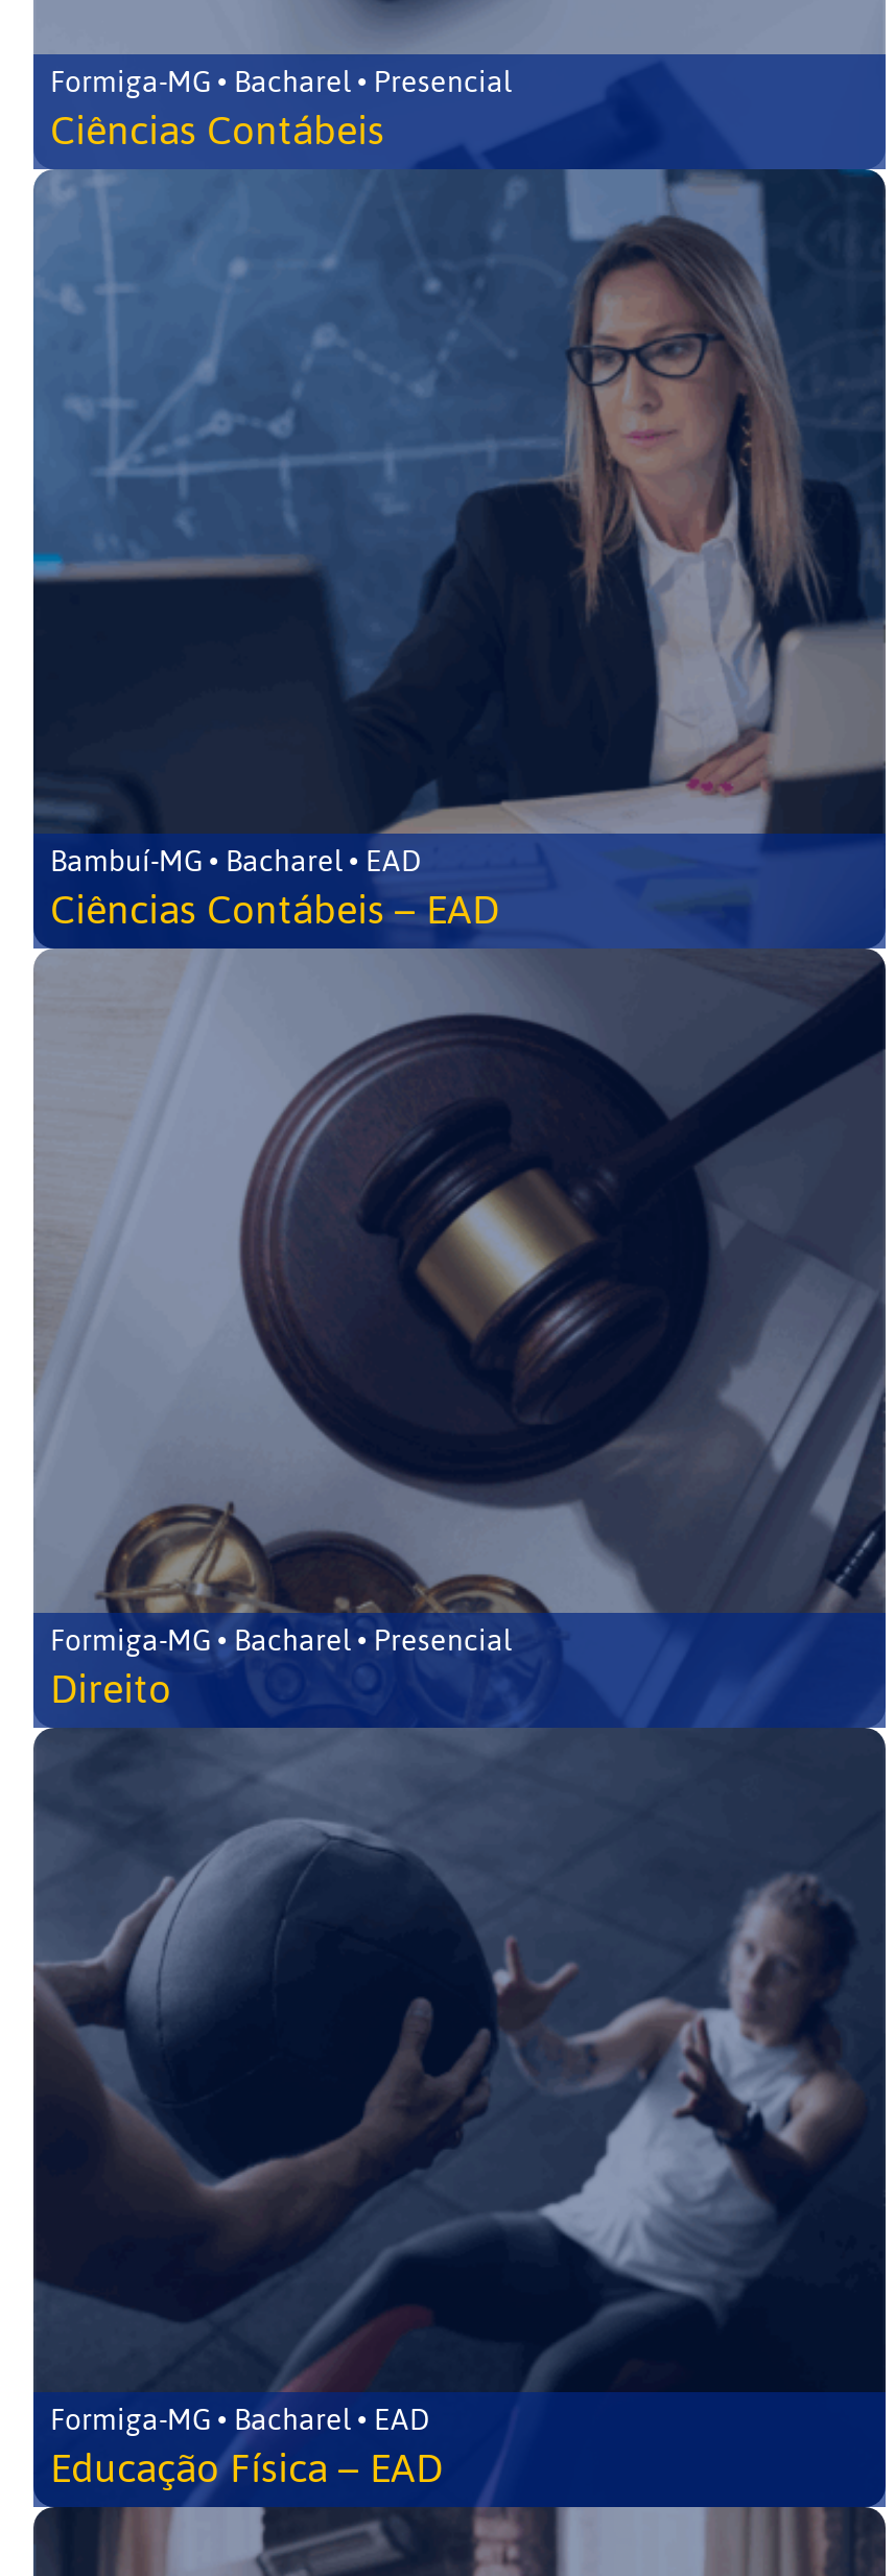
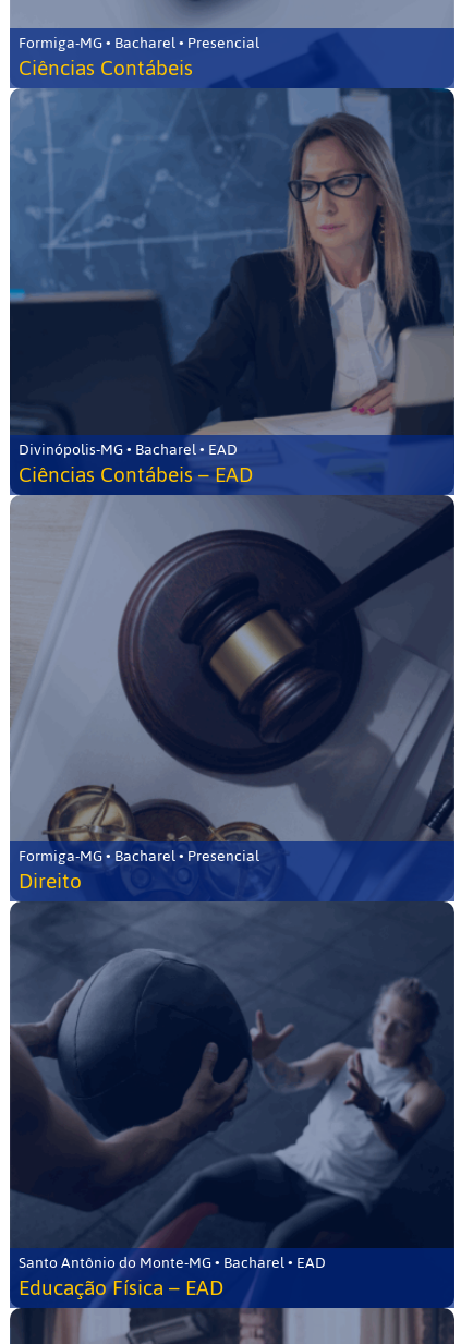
[50,834,422,890] Bambuí-MG • Bacharel • EAD -> [19,435,238,464] Divinópolis-MG • Bacharel • EAD
[50,2392,430,2449] Formiga-MG • Bacharel • EAD -> [19,1248,326,1278] Santo Antônio do Monte-MG • Bacharel • EAD

